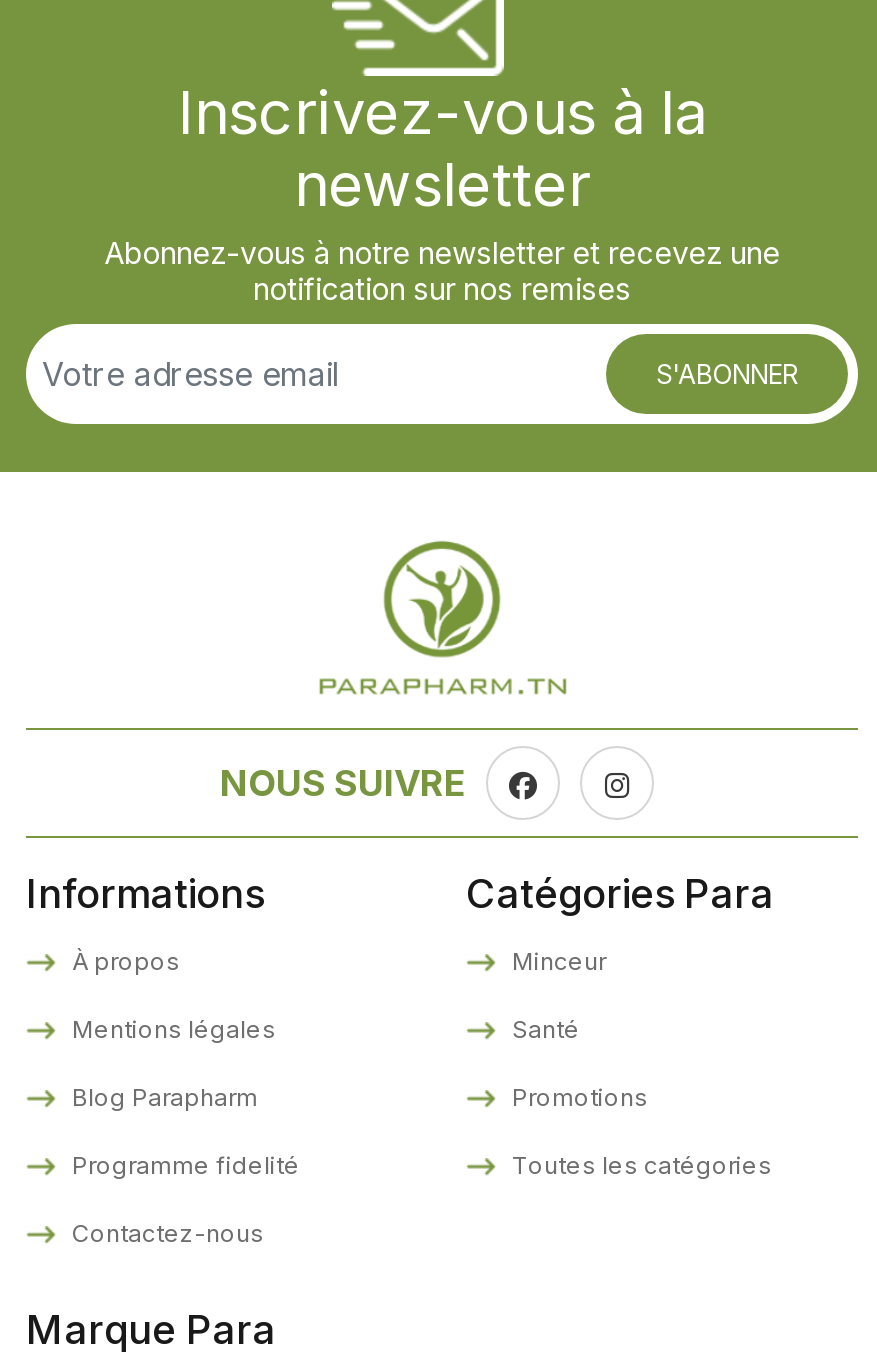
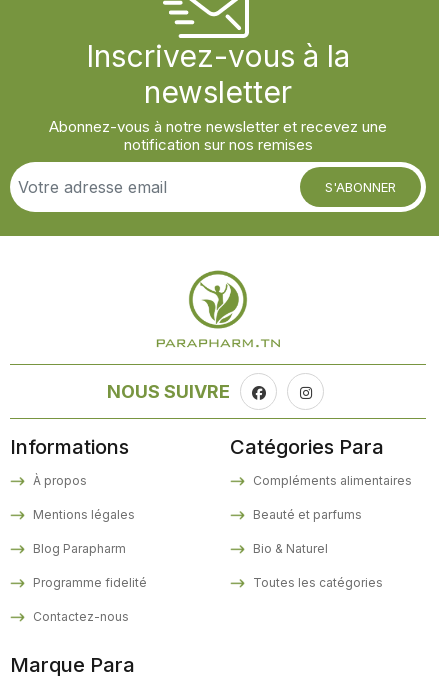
[506,947,606,977] Minceur -> [250,473,412,488] Compléments alimentaires
[506,1015,580,1045] Santé -> [250,507,362,522] Beauté et parfums
[506,1083,648,1113] Promotions -> [250,541,328,556] Bio & Naturel

